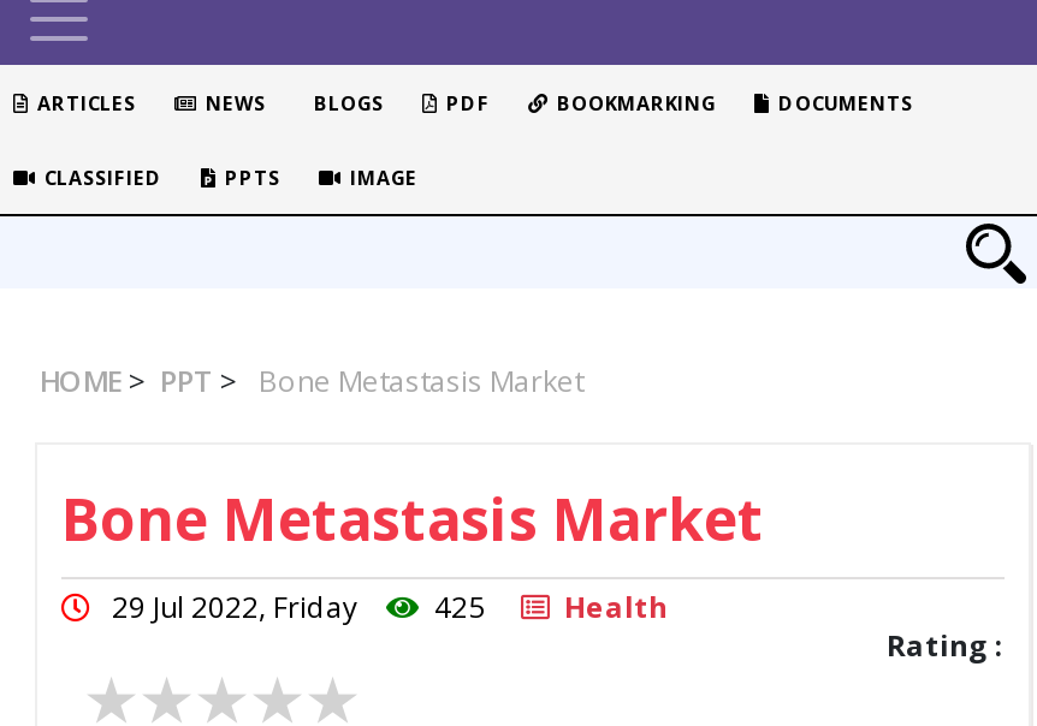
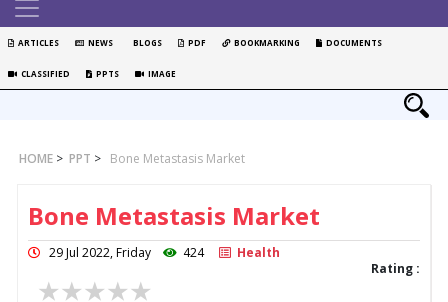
[90,586,668,627] 29 Jul 2022, Friday 425 Health -> [40,244,280,261] 29 Jul 2022, Friday 424 Health

